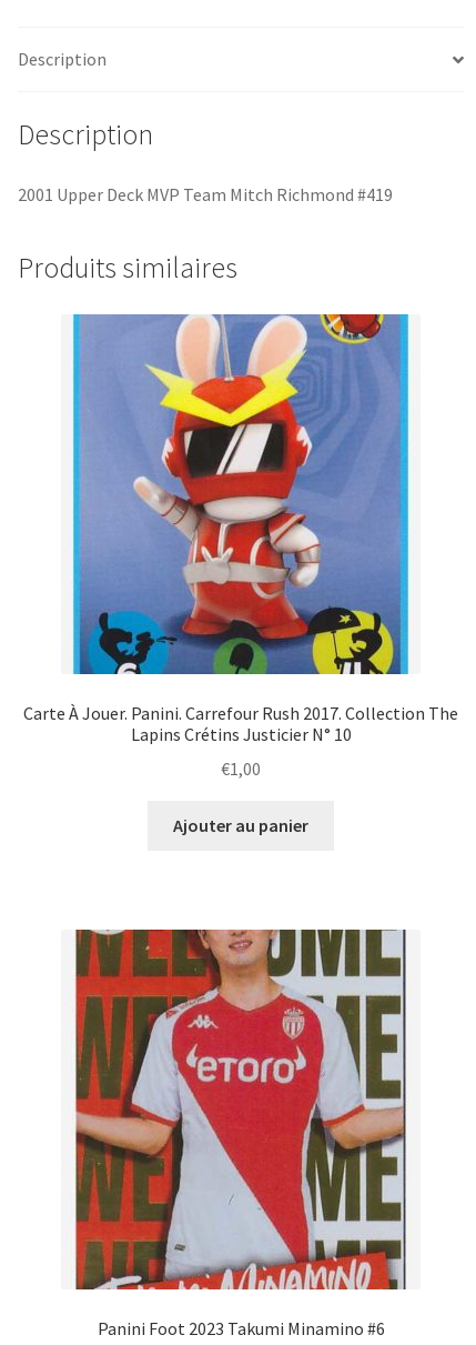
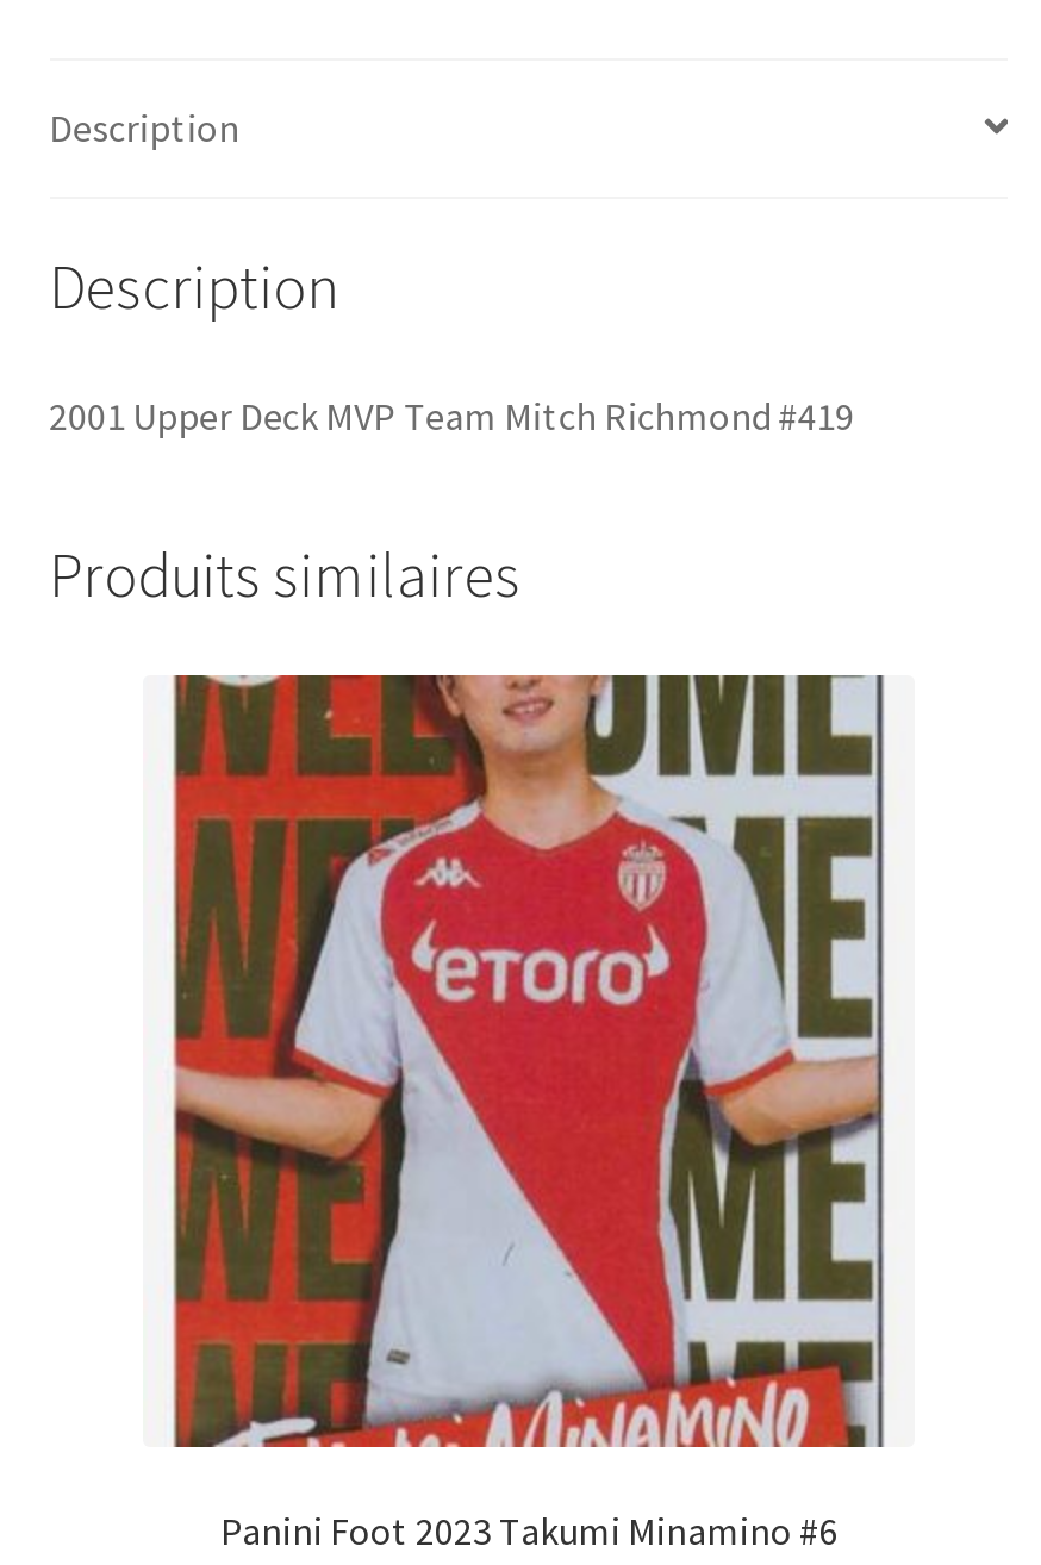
[23,313,458,836] [image] | Carte À Jouer. Panini. Carrefour Rush 2017. Collection The | Lapins Crétins Justicier N° 10 | €1,00 | Ajouter au panier -> none

